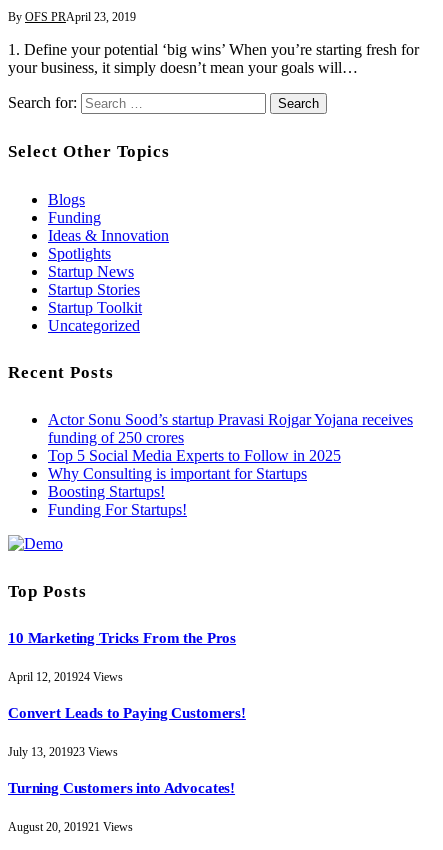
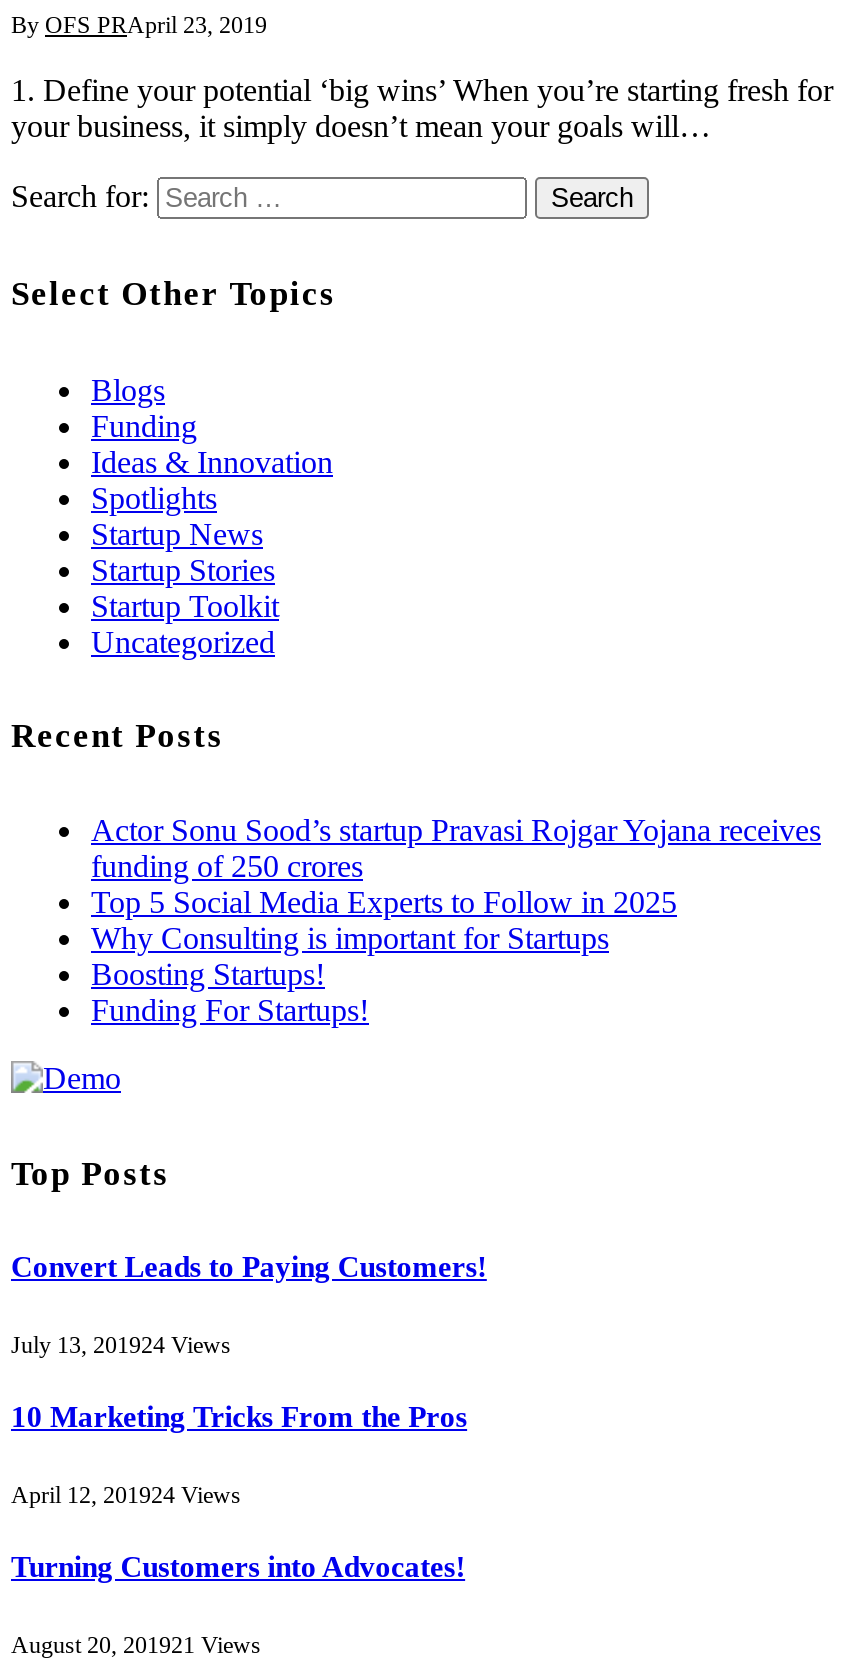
none -> [11,1331,231,1359] July 13, 201924 Views
moved [8,630,236,684] -> [11,1401,467,1509]: 10 Marketing Tricks From the Pros | April 12, 201924 Views
moved [8,705,246,721] -> [11,1251,487,1283]: Convert Leads to Paying Customers!
[8,745,118,759] July 13, 201923 Views -> none

